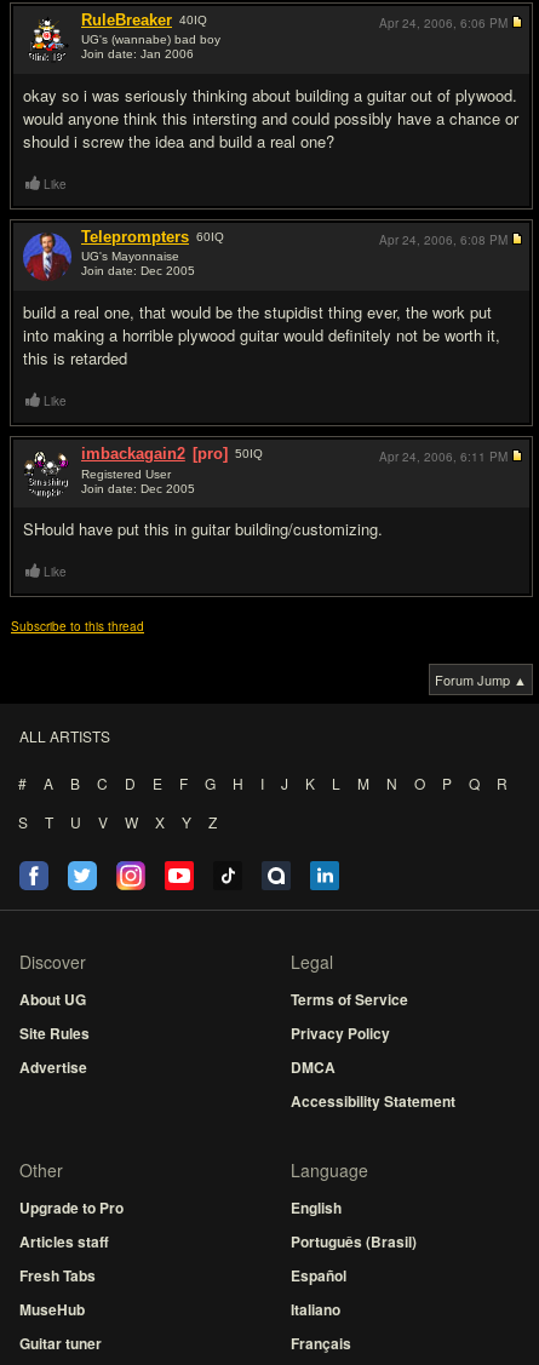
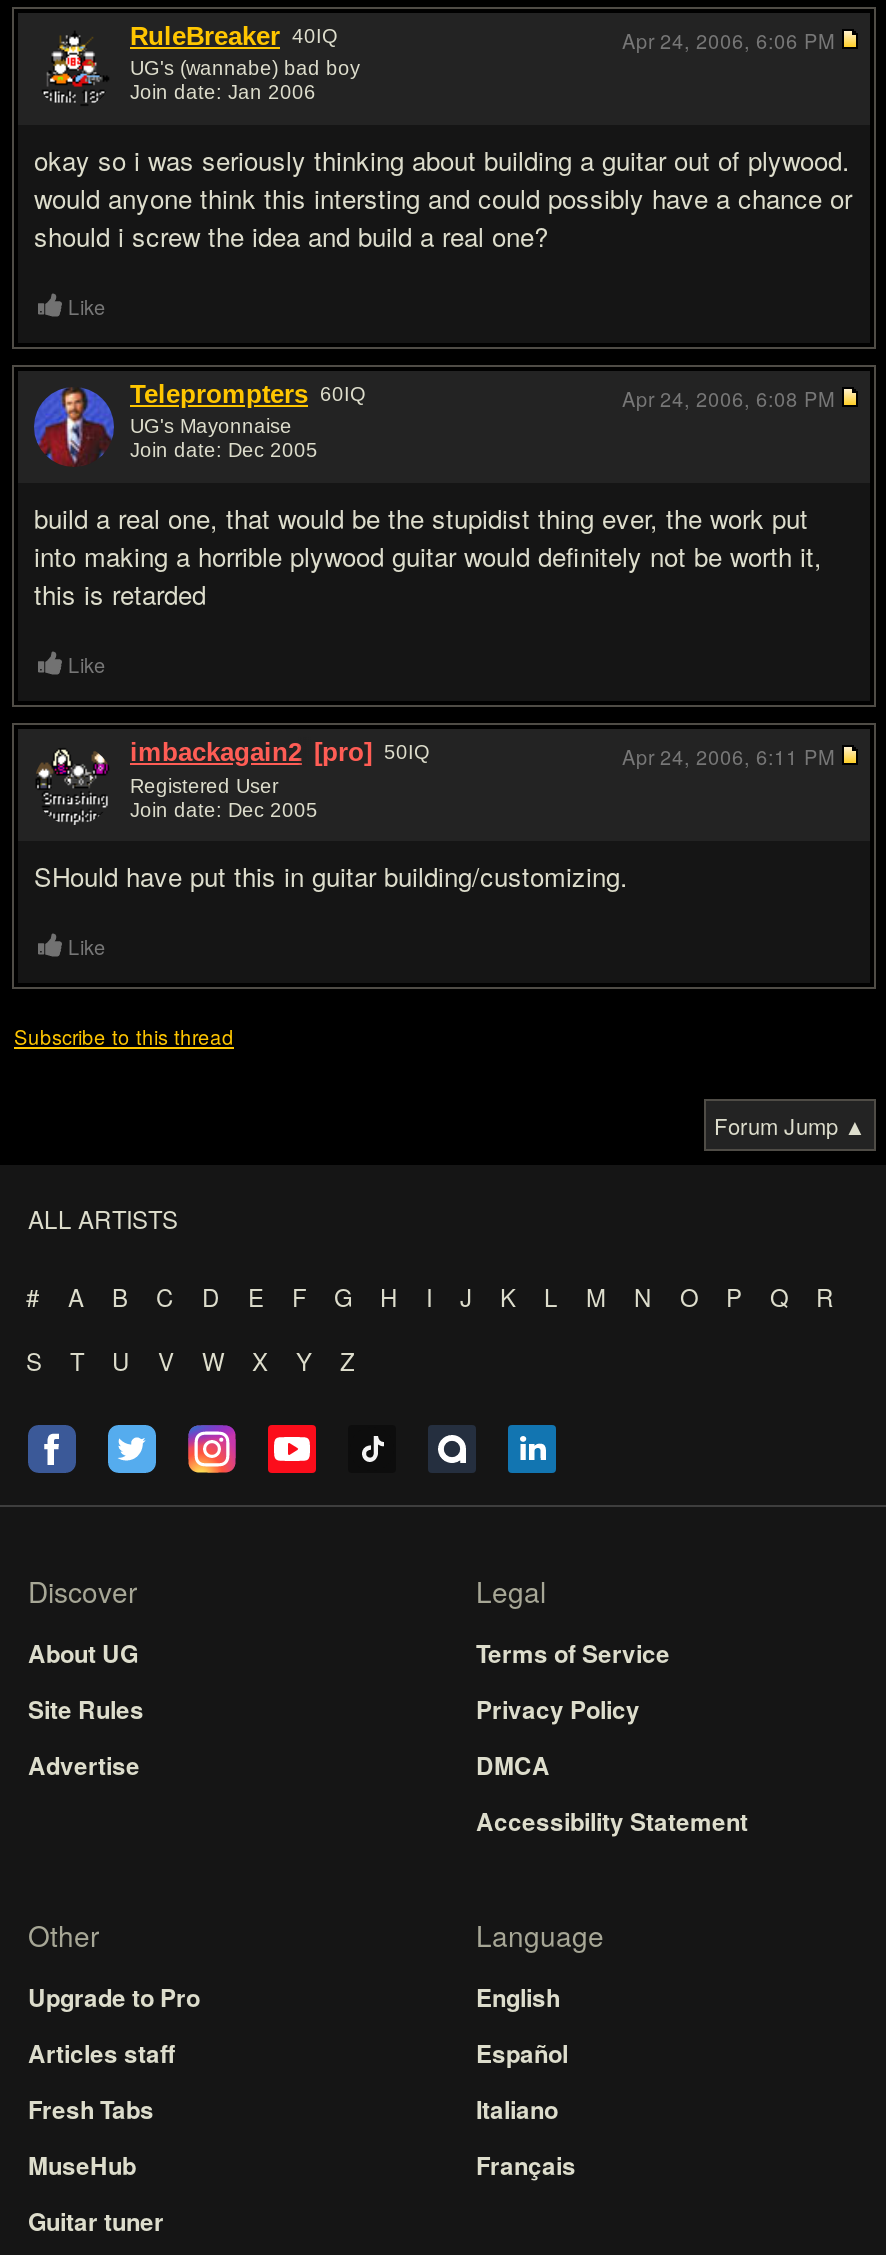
[291,1231,417,1252] Português (Brasil) -> none
moved [291,1264,351,1354] -> [476,2035,576,2183]: Español | Italiano | Français

